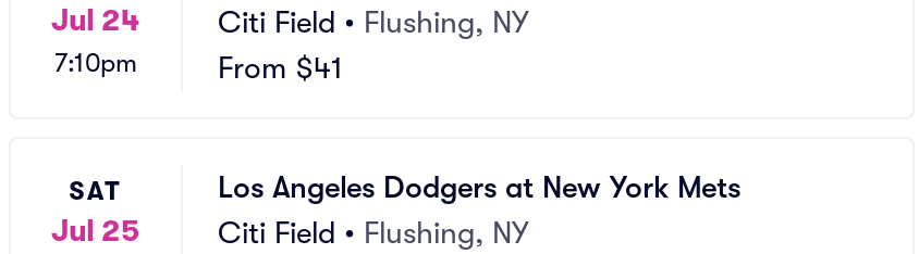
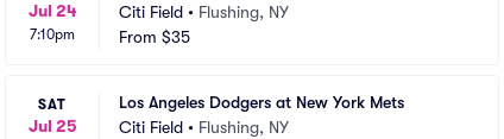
[218,50,342,85] From $41 -> [119,27,190,46] From $35

